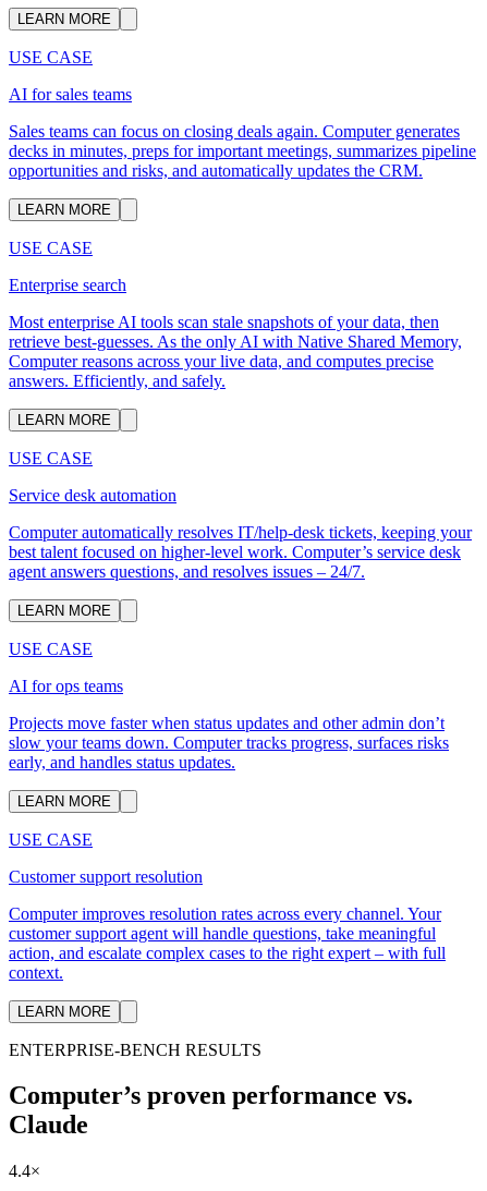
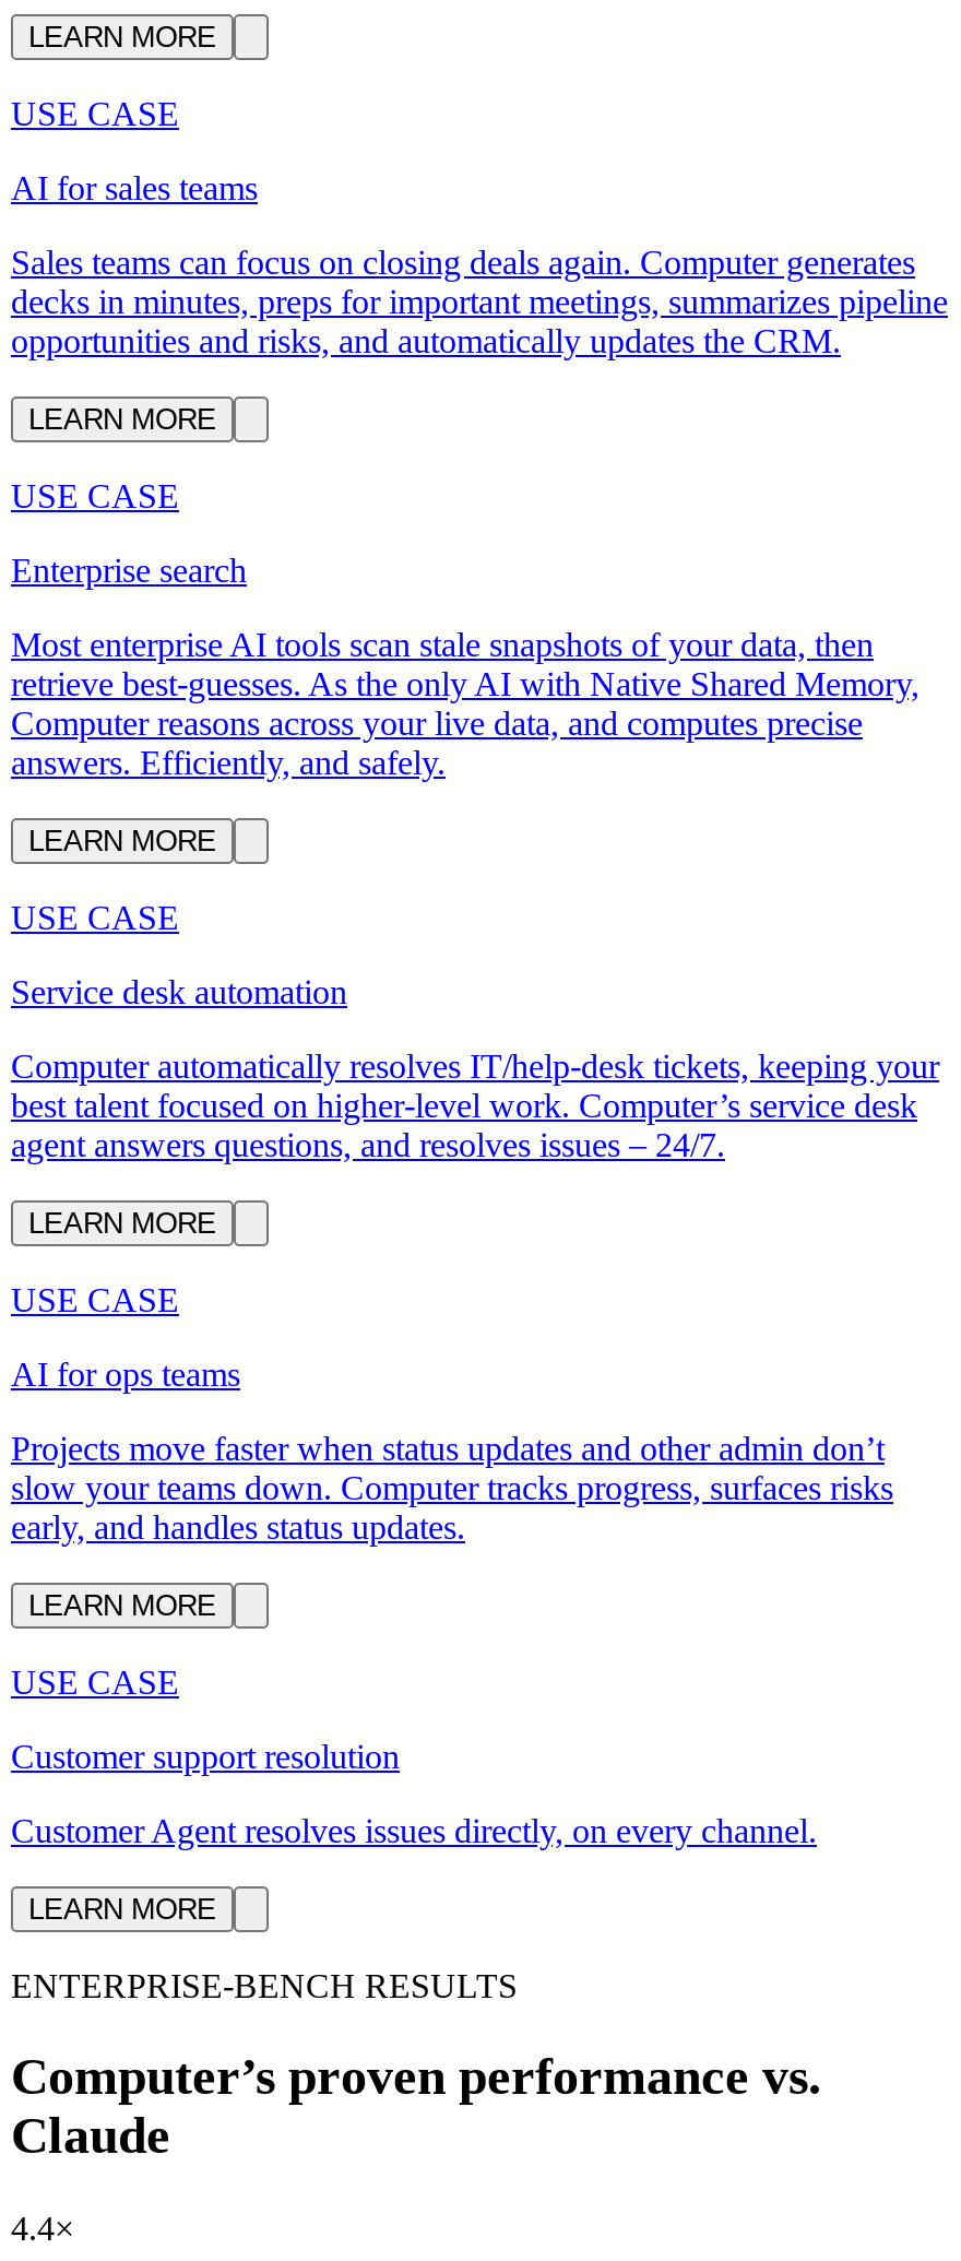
[9,904,446,981] Computer improves resolution rates across every channel. Your | customer support agent will handle questions, take meaningful | action, and escalate complex cases to the right expert – with full | context. -> [11,1811,817,1848] Customer Agent resolves issues directly, on every channel.

